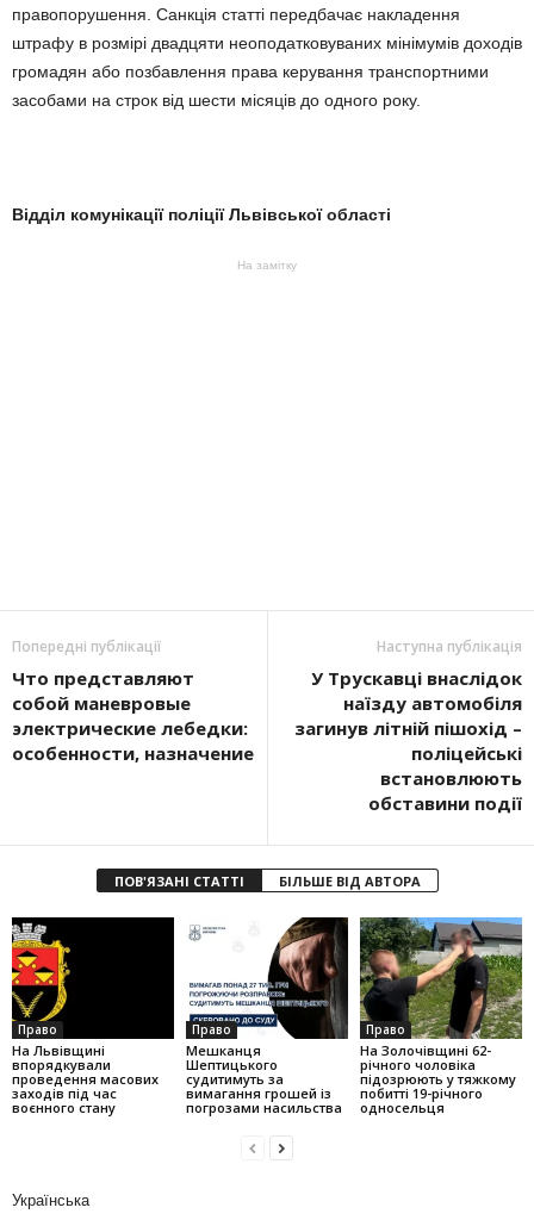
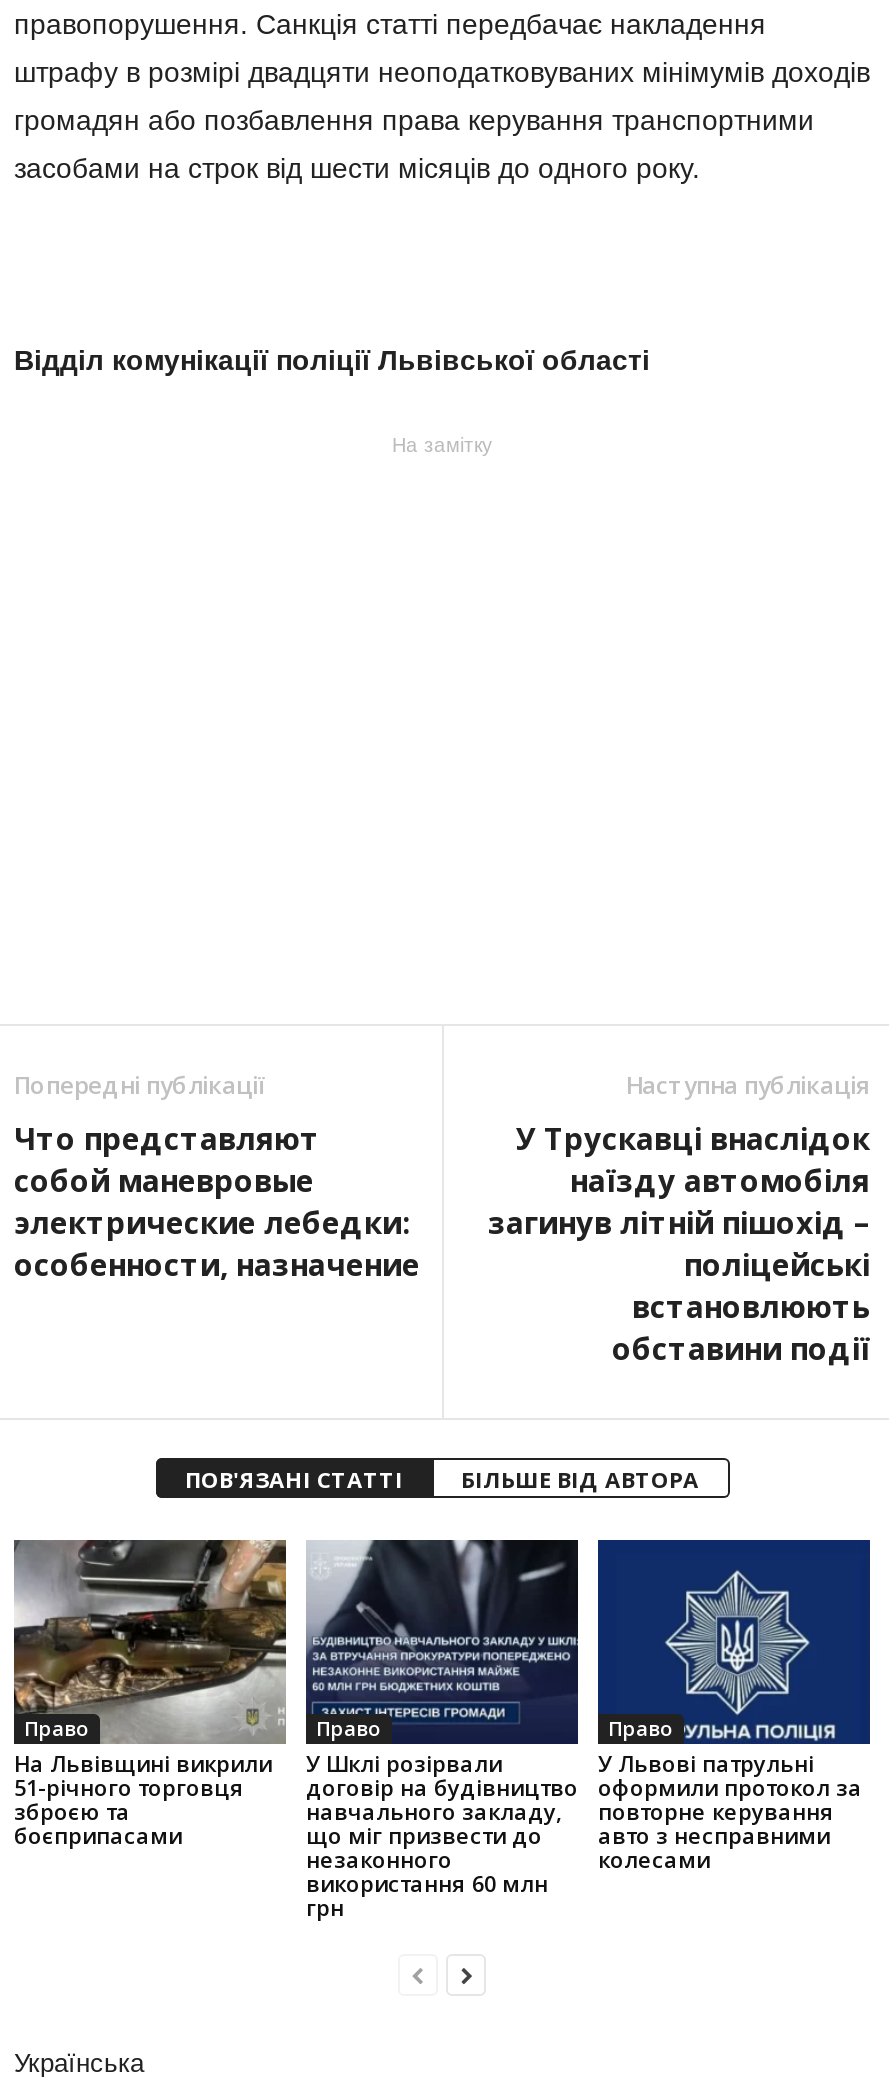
[11,916,175,1116] [image] | На Львівщині | впорядкували | проведення масових | заходів під час | воєнного стану -> [12,1538,288,1850] [image] | На Львівщині викрили | 51-річного торговця | зброєю та | боєприпасами
[186,917,348,1116] [image] | Мешканця | Шептицького | судитимуть за | вимагання грошей із | погрозами насильства -> [304,1538,578,1922] [image] | У Шклі розірвали | договір на будівництво | навчального закладу, | що міг призвести до | незаконного | використання 60 млн | грн
[359,917,523,1116] [image] | На Золочівщині 62- | річного чоловіка | підозрюють у тяжкому | побитті 19-річного | односельця -> [596,1538,872,1874] [image] | У Львові патрульні | оформили протокол за | повторне керування | авто з несправними | колесами

